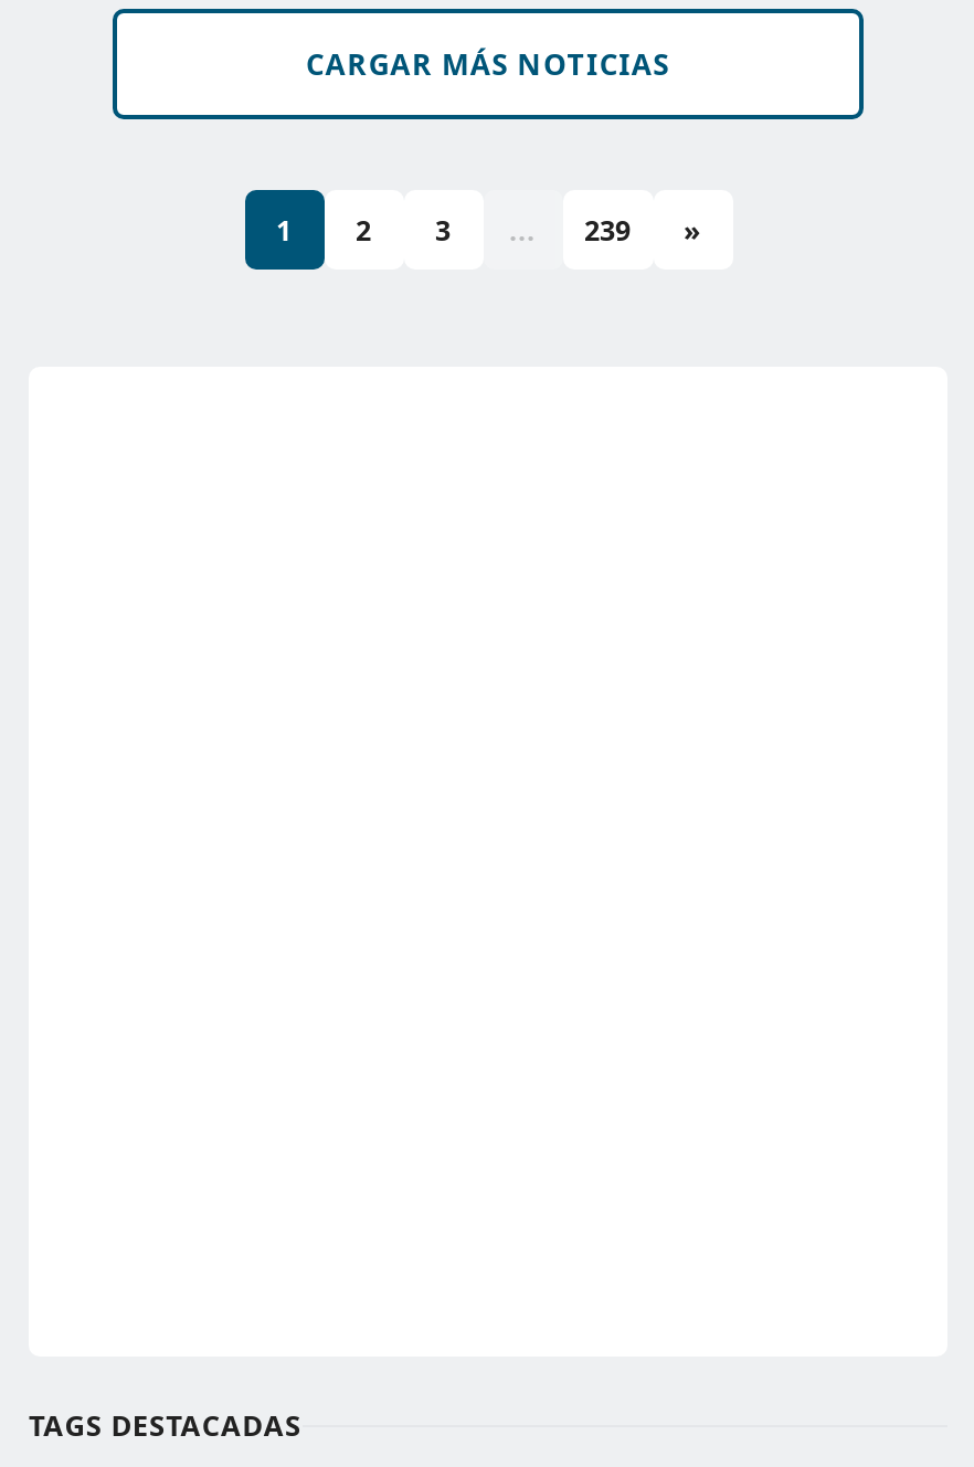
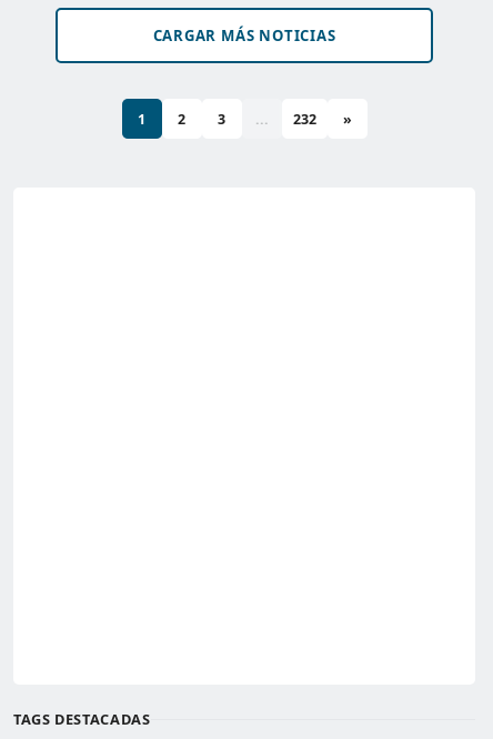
[584,211,631,249] 239 -> [293,109,316,128] 232

